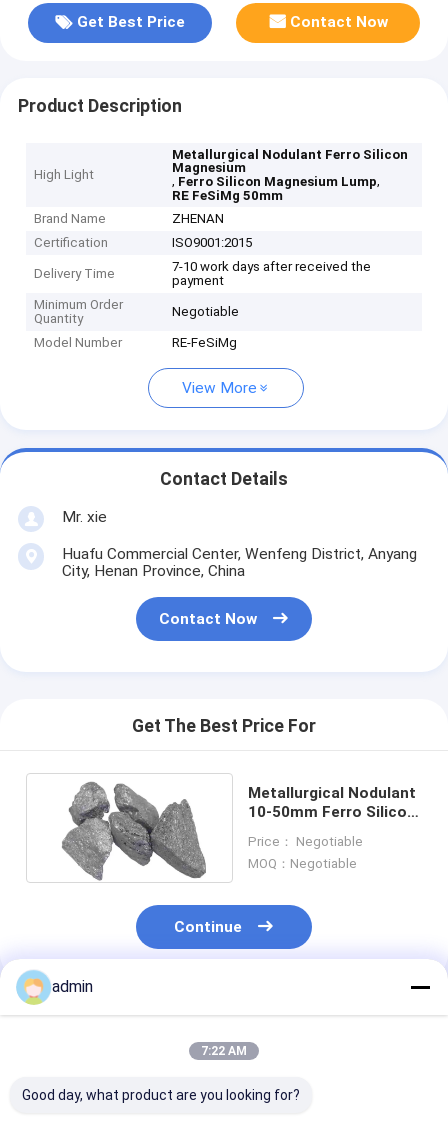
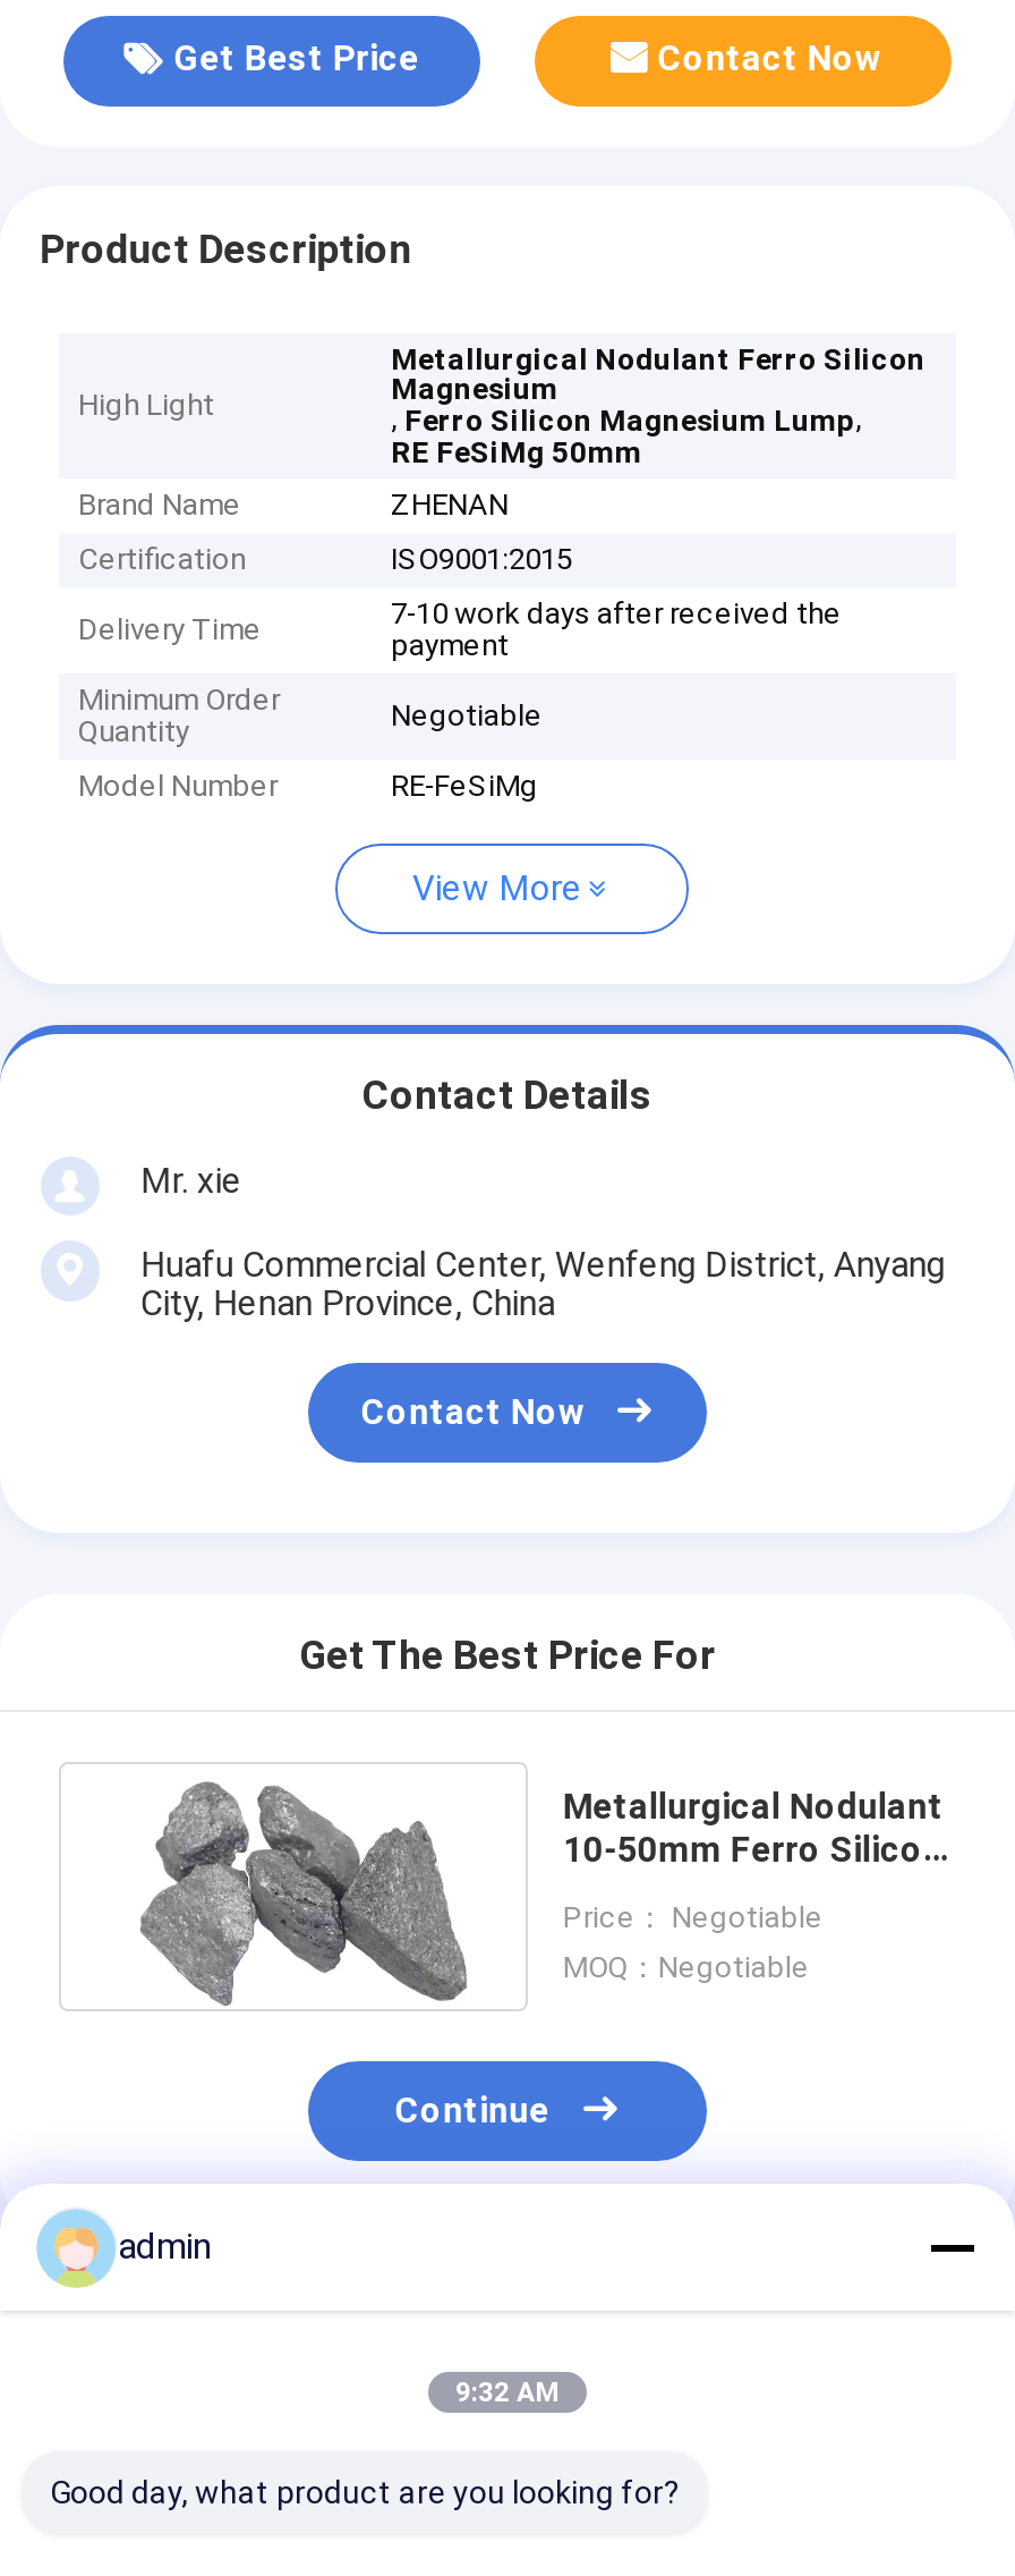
[201,1044,247,1058] 7:22 AM -> [455,2376,560,2408] 9:32 AM

